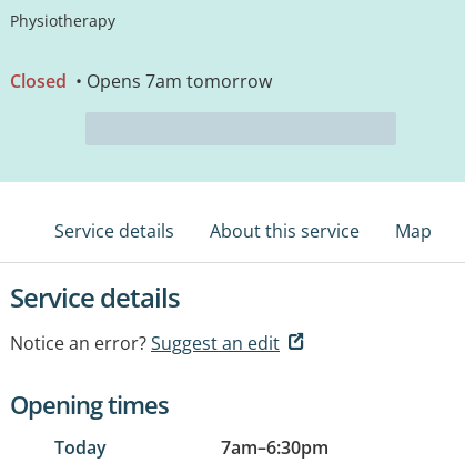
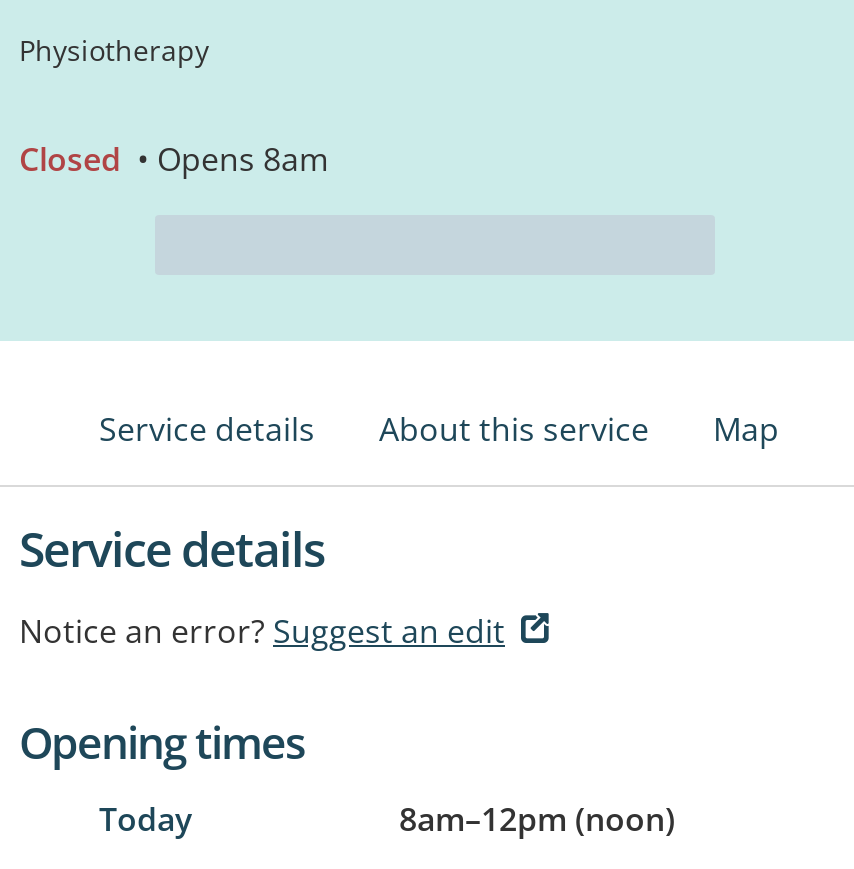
[10,69,272,93] Closed • Opens 7am tomorrow -> [19,137,329,181] Closed • Opens 8am
[221,435,328,460] 7am–6:30pm -> [399,797,675,841] 8am–12pm (noon)

